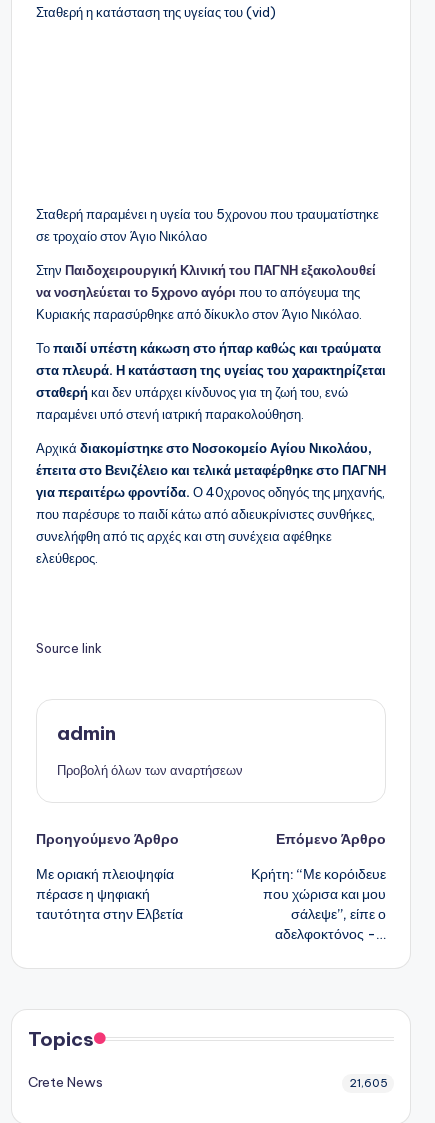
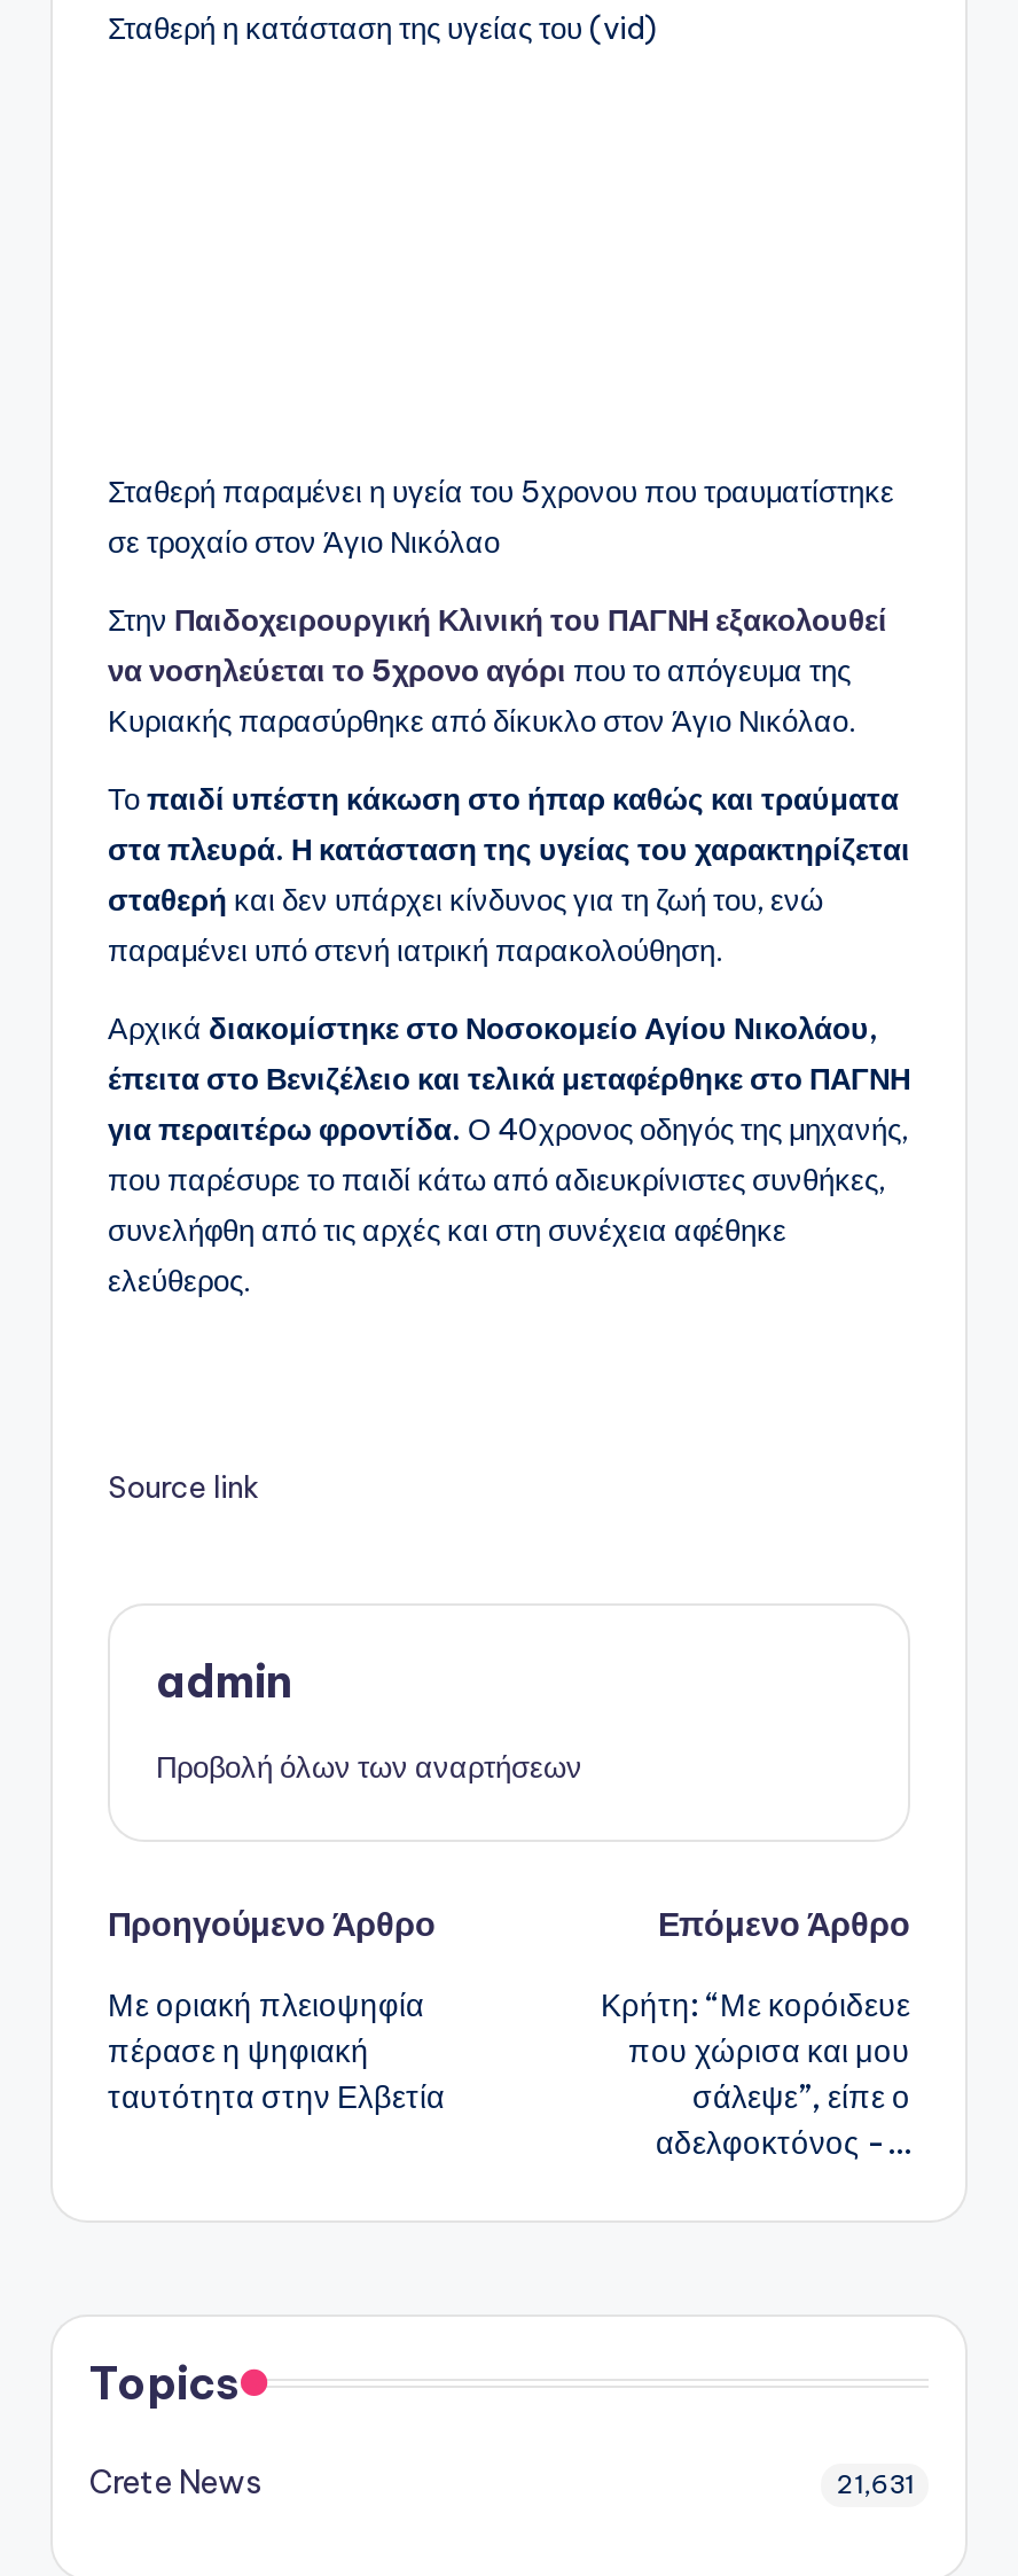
[349,1076,388,1090] 21,605 -> [836,2469,914,2501] 21,631

